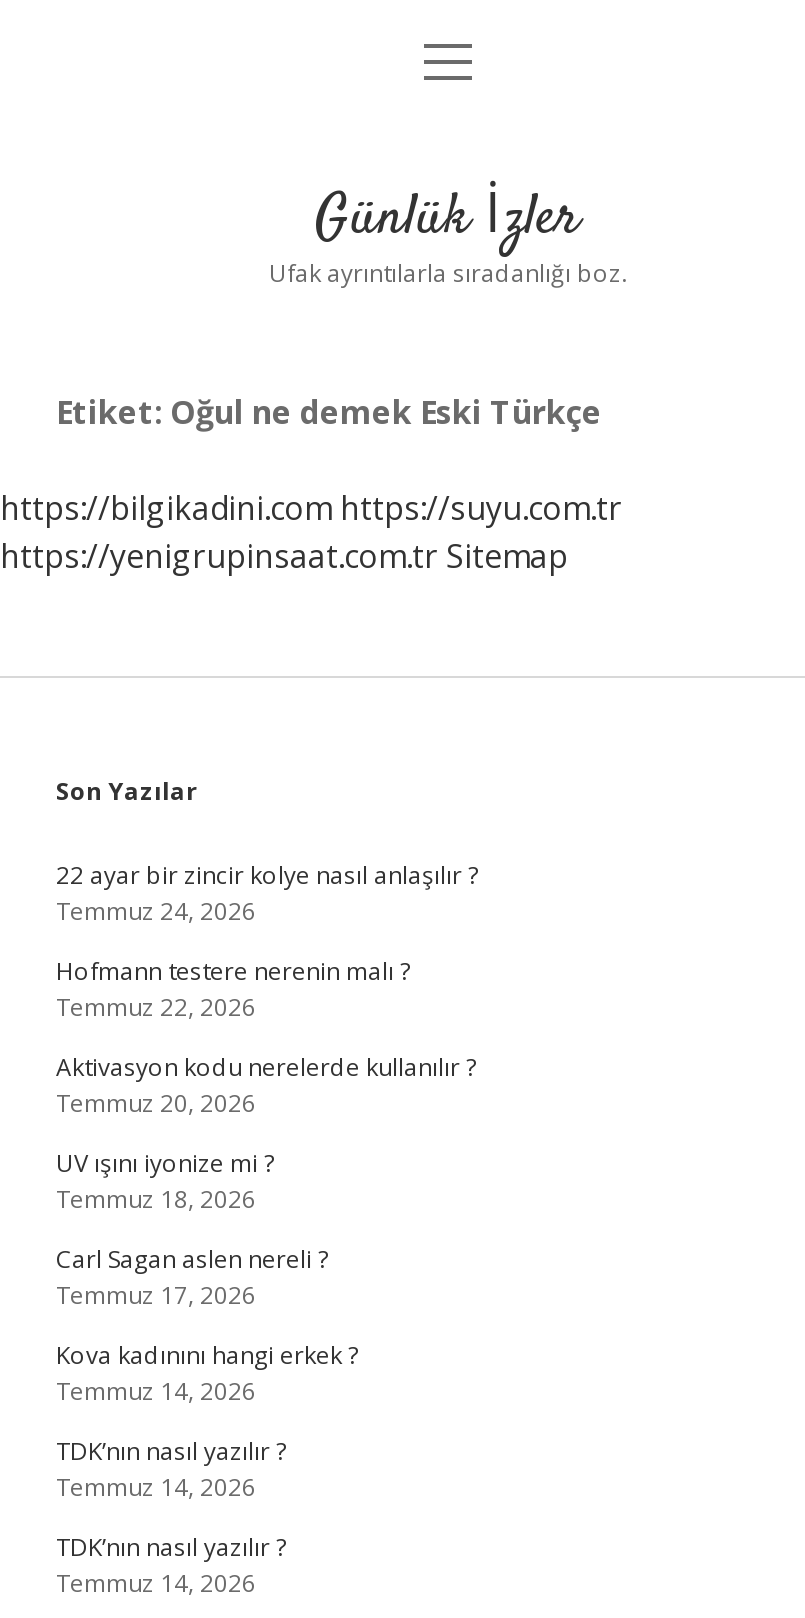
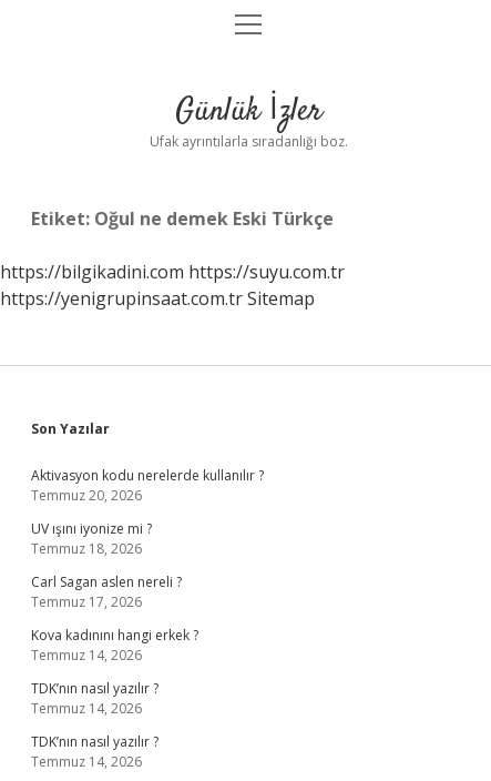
[56,858,478,1024] 22 ayar bir zincir kolye nasıl anlaşılır ? | Temmuz 24, 2026 | Hofmann testere nerenin malı ? | Temmuz 22, 2026 -> none

